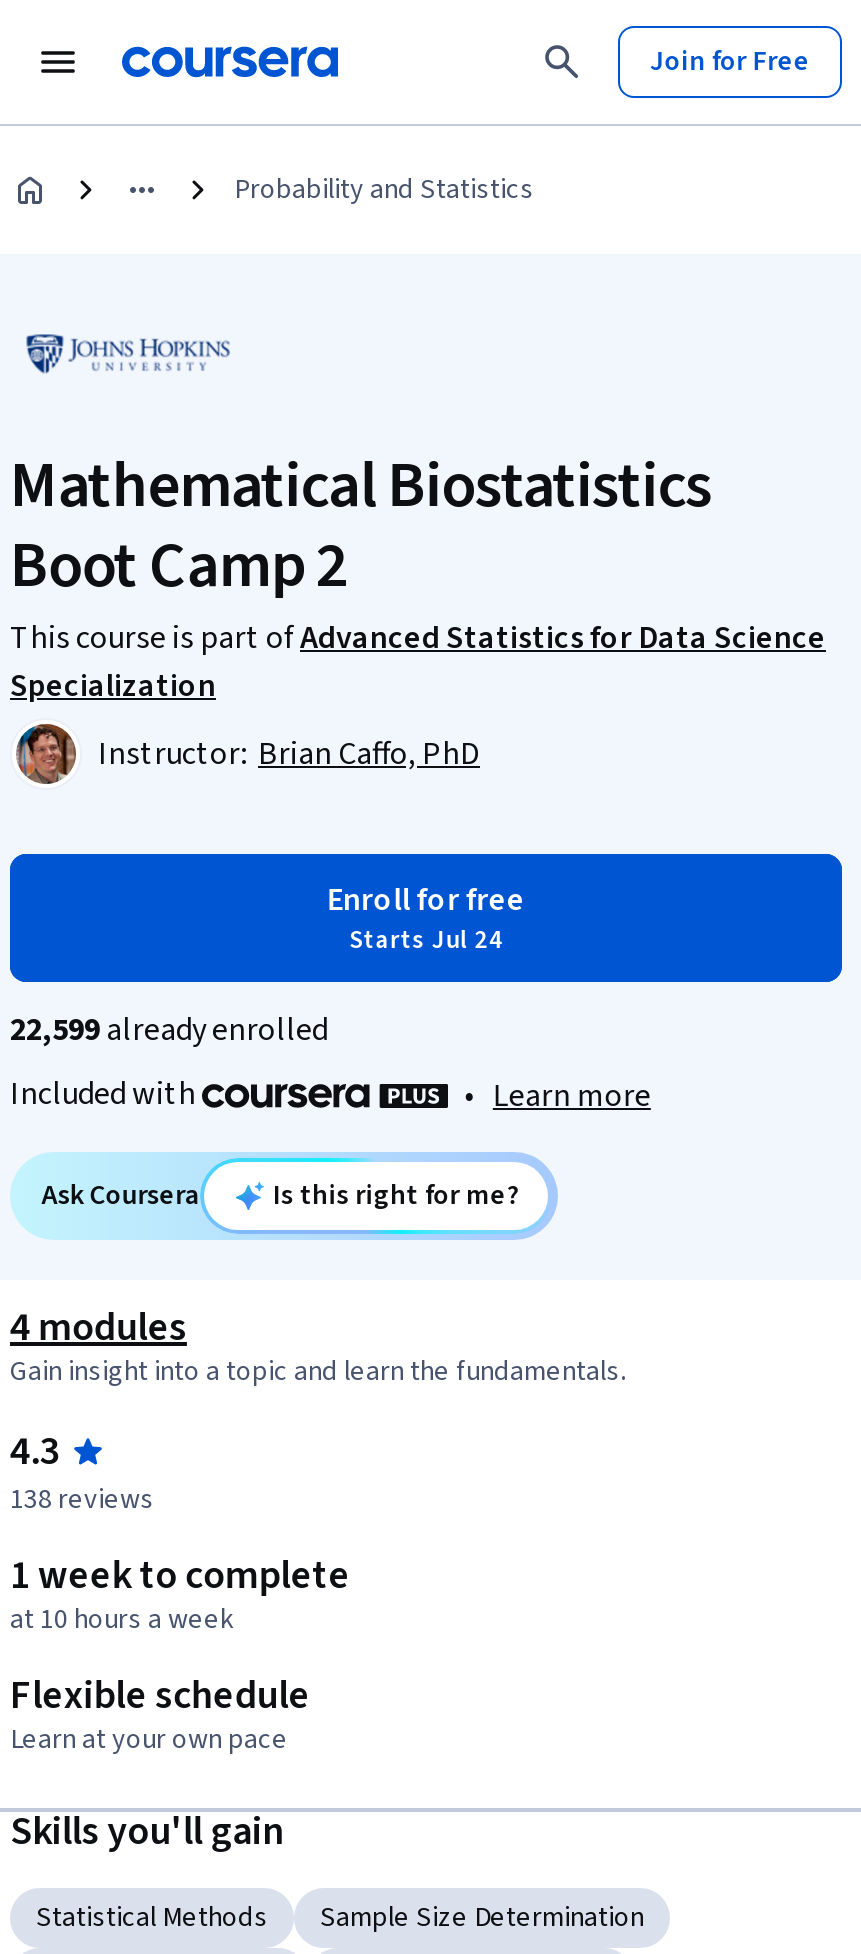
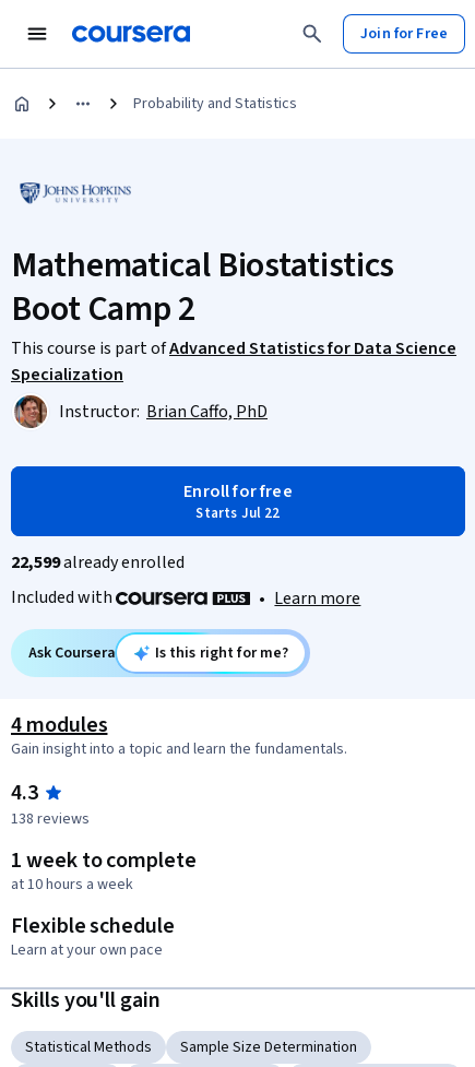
[349,922,503,958] Starts Jul 24 -> [196,503,280,523] Starts Jul 22

